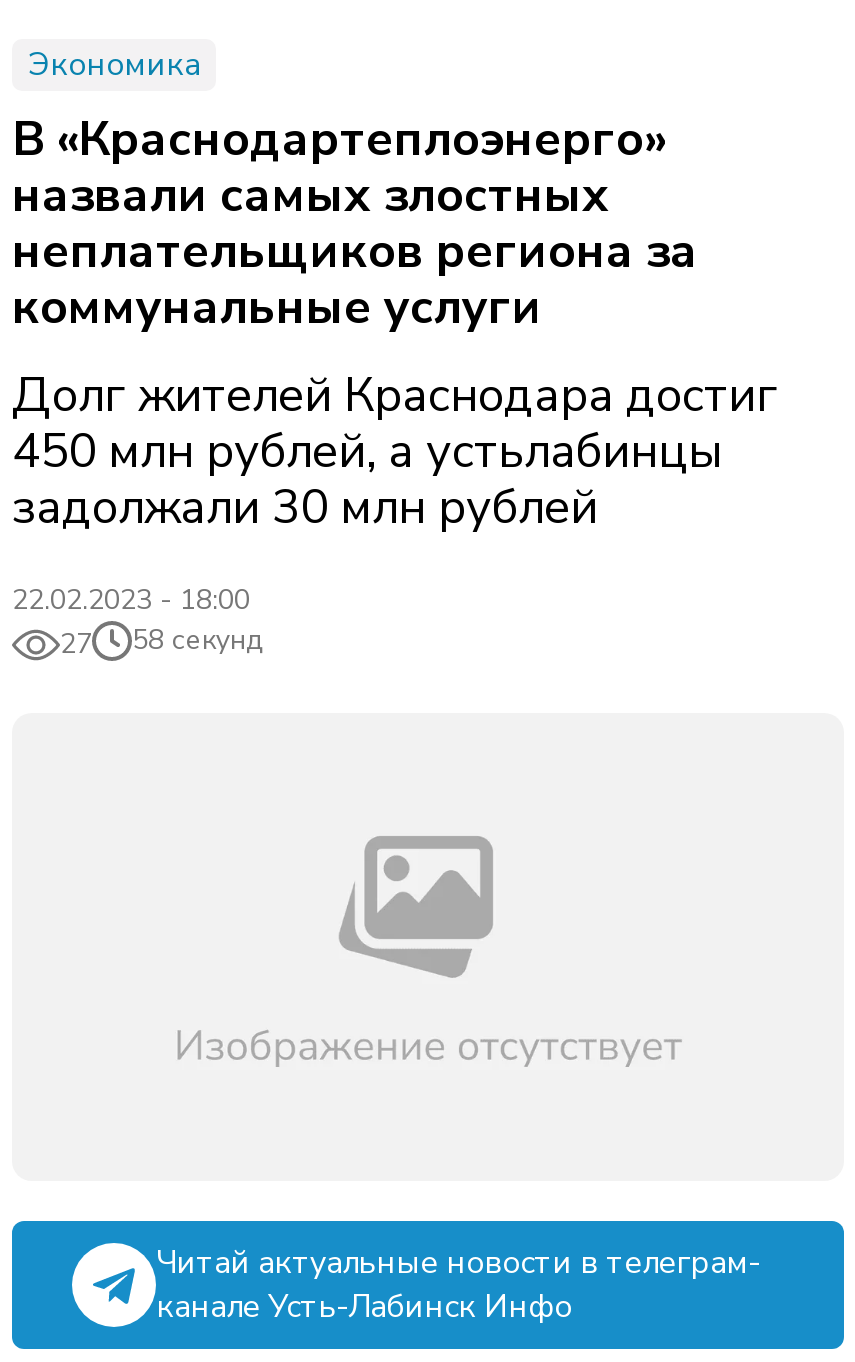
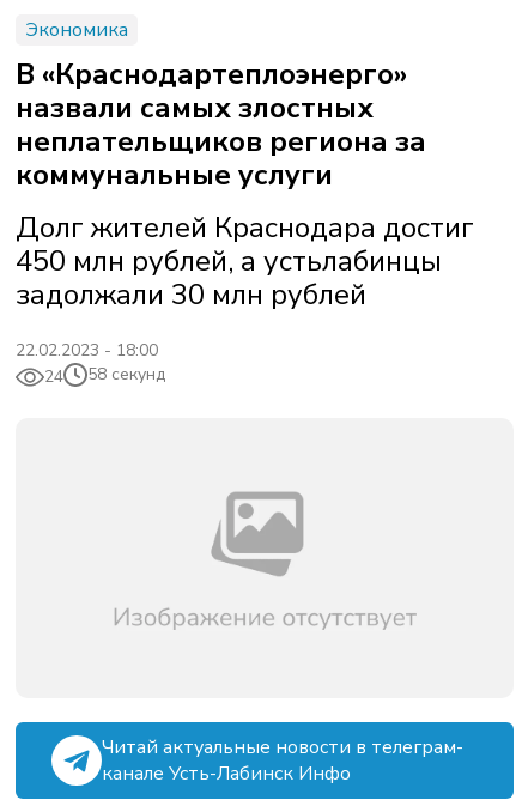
[60,621,262,663] 27 58 секунд -> [44,363,165,388] 24 58 секунд

